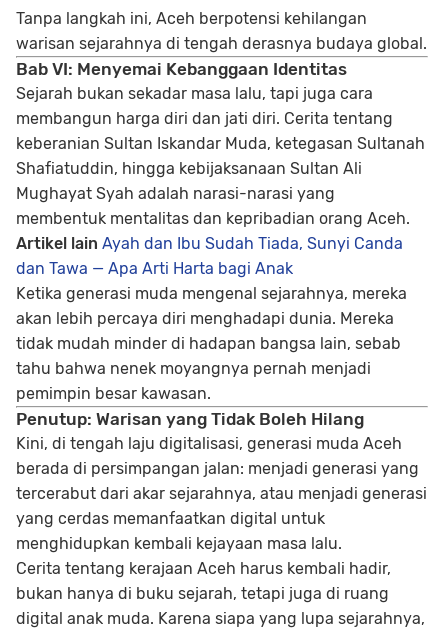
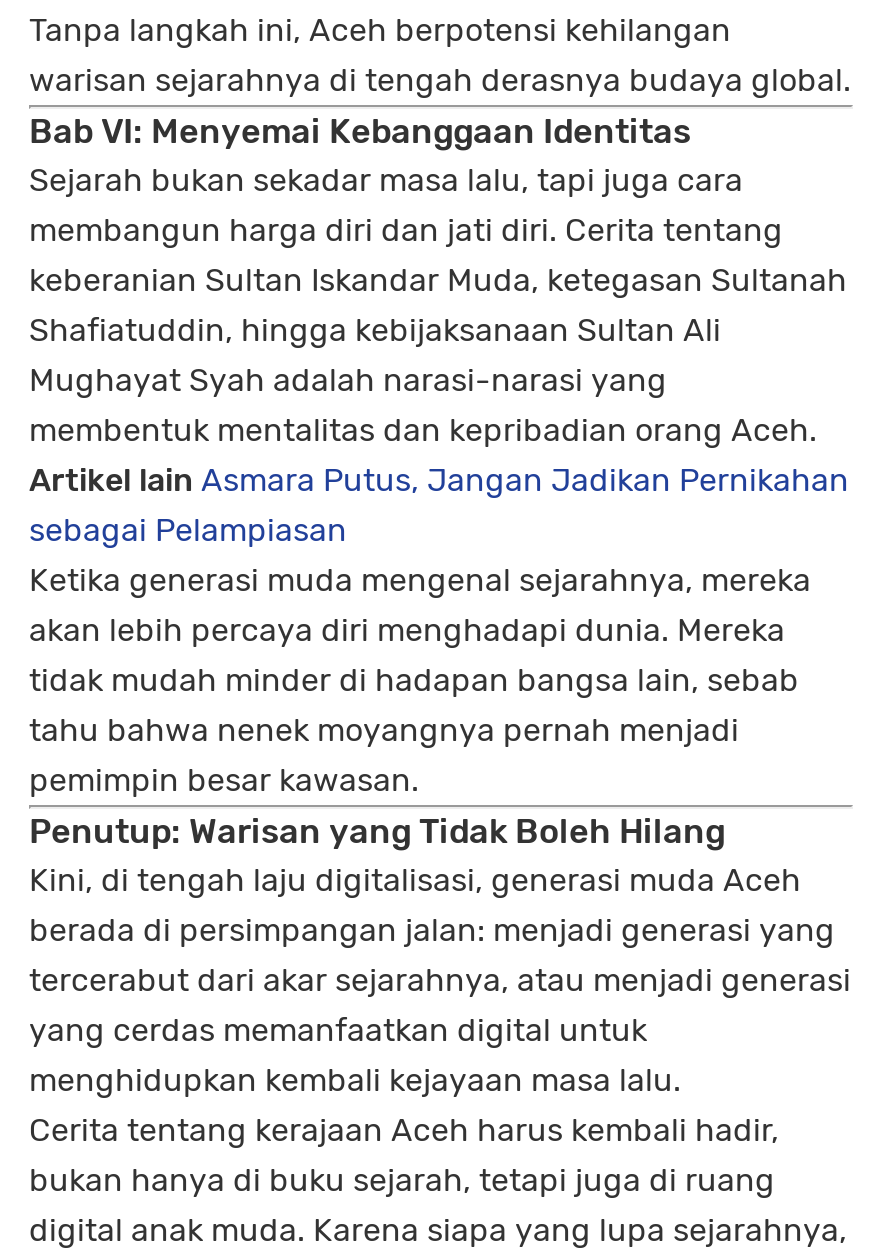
[16,234,403,278] Artikel lain Ayah dan Ibu Sudah Tiada, Sunyi Canda | dan Tawa — Apa Arti Harta bagi Anak -> [29,461,849,549] Artikel lain Asmara Putus, Jangan Jadikan Pernikahan | sebagai Pelampiasan

